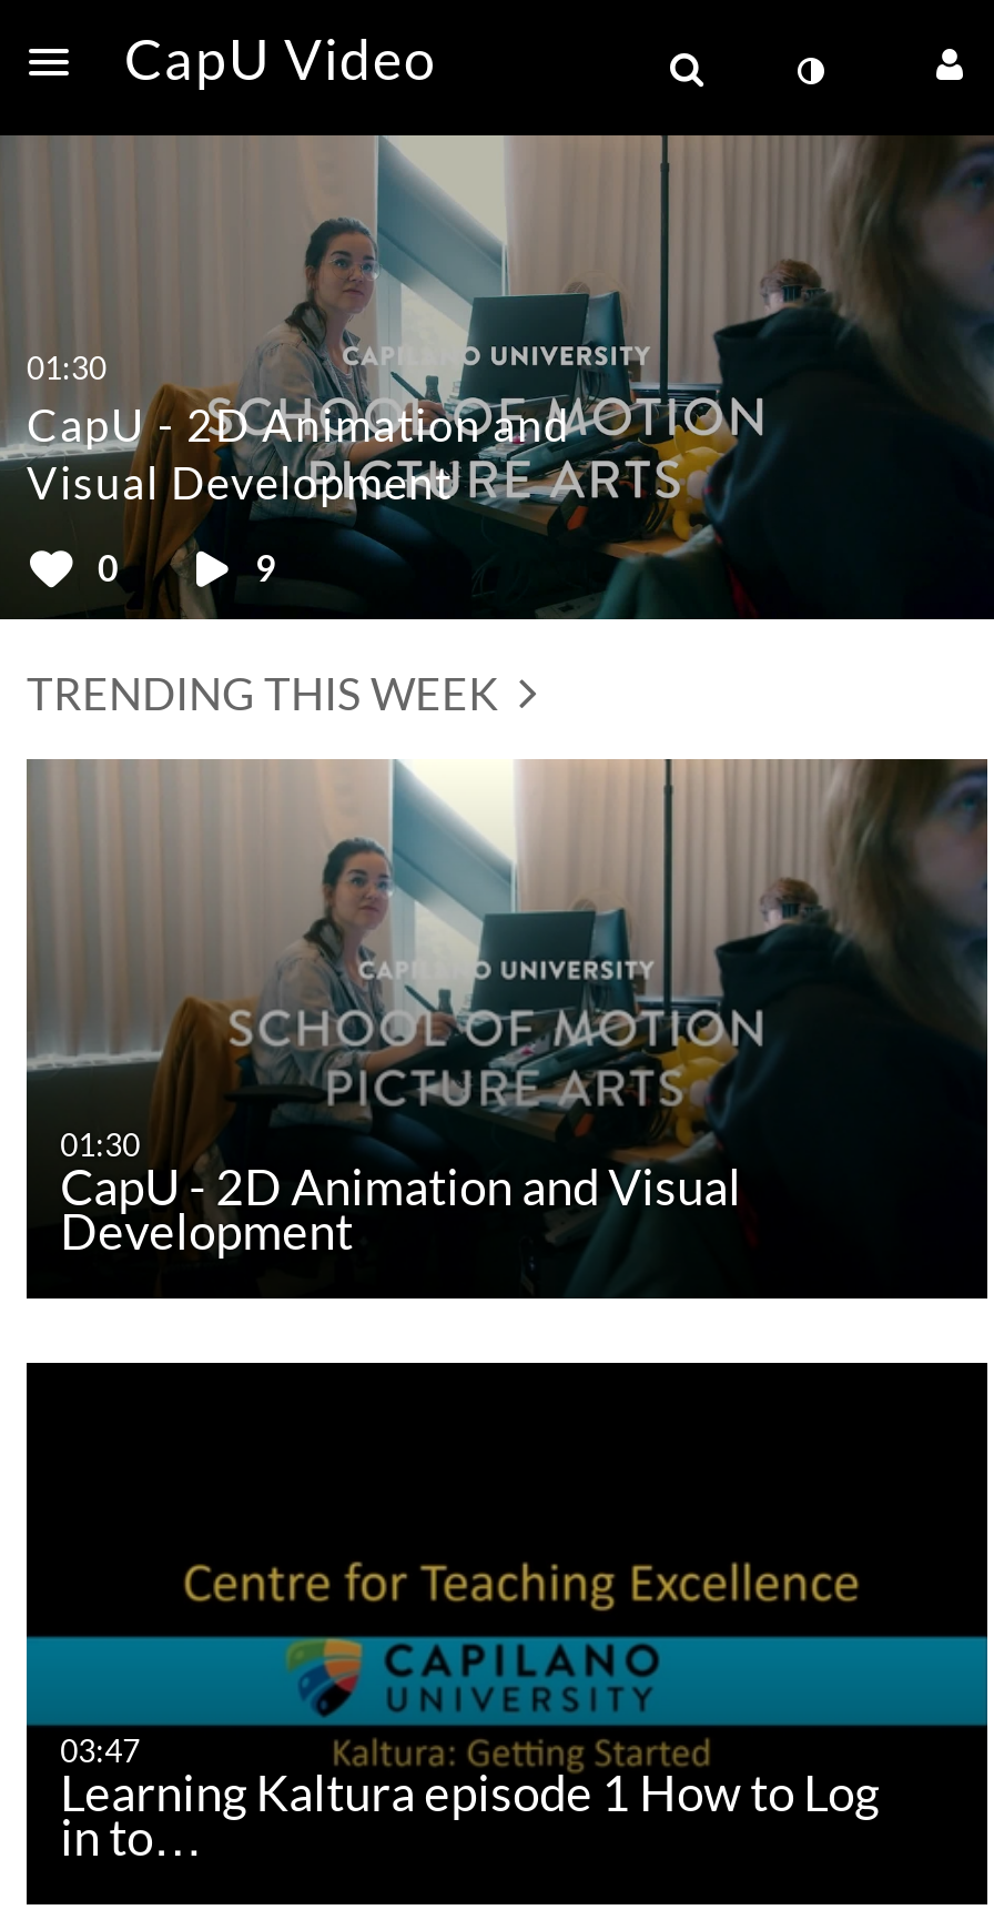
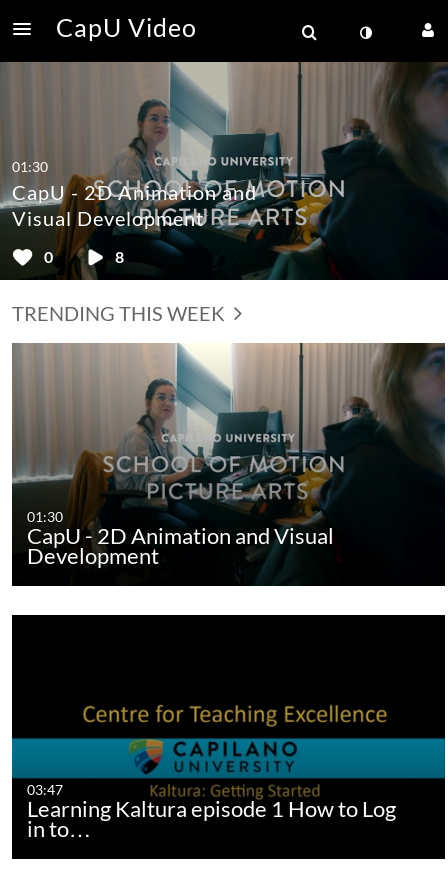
[255,546,275,588] 9 -> [115,247,124,266] 8

